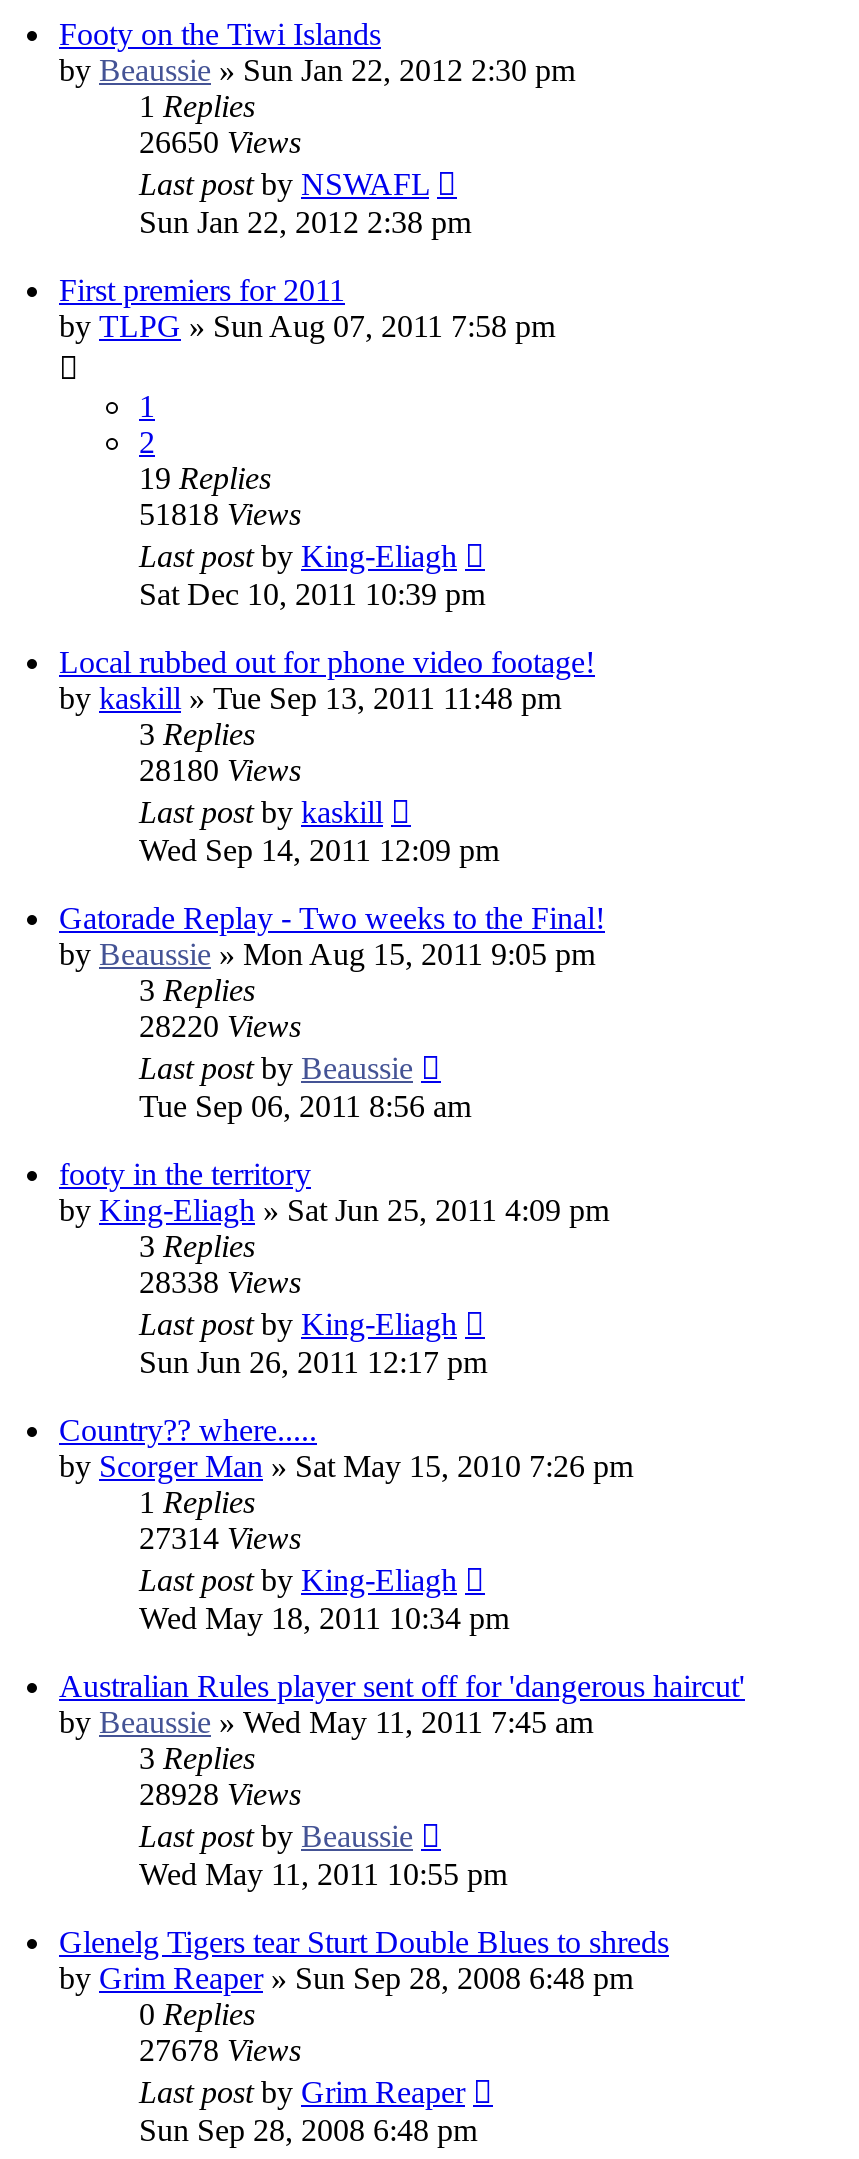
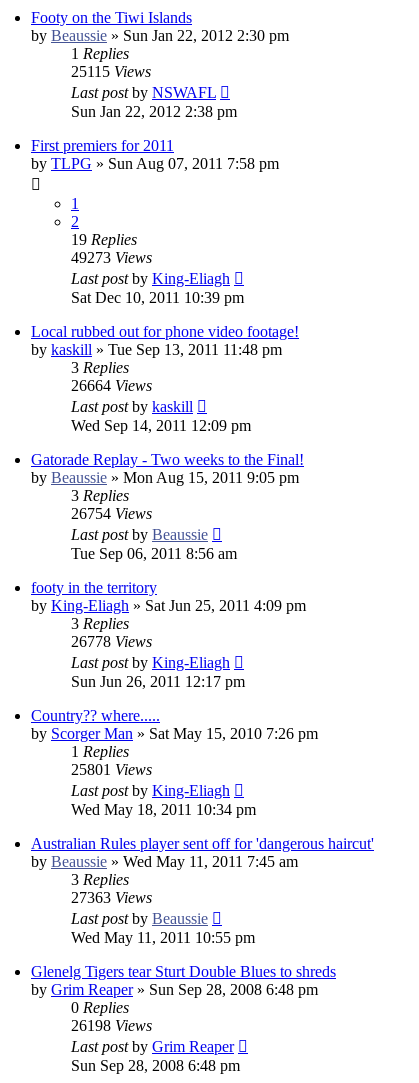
[139,125,301,159] 26650 Views -> [71,63,151,80] 25115 Views
[139,497,301,531] 51818 Views -> [71,249,152,266] 49273 Views
[139,753,301,787] 28180 Views -> [71,377,152,394] 26664 Views
[139,1009,301,1043] 28220 Views -> [71,505,152,522] 26754 Views
[139,1265,301,1299] 28338 Views -> [71,633,152,650] 26778 Views
[139,1521,301,1555] 27314 Views -> [71,761,152,778] 25801 Views
[139,1777,301,1811] 28928 Views -> [71,889,152,906] 27363 Views
[139,2033,301,2067] 27678 Views -> [71,1017,152,1034] 26198 Views

